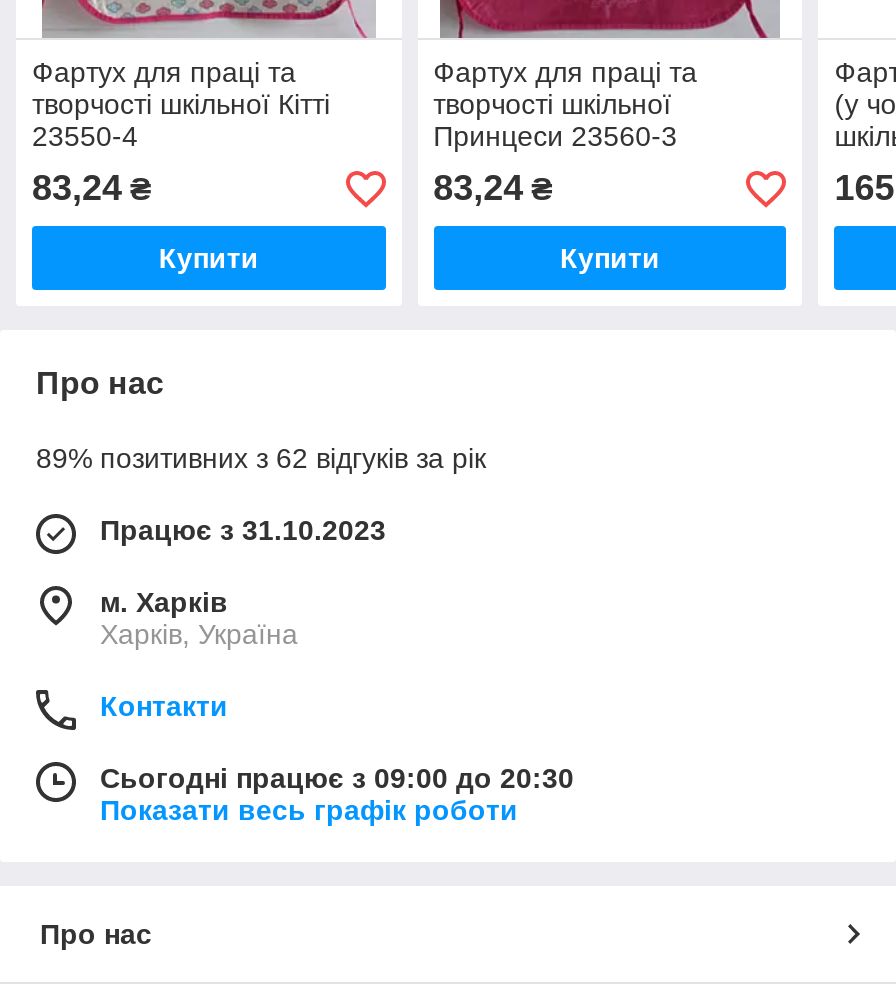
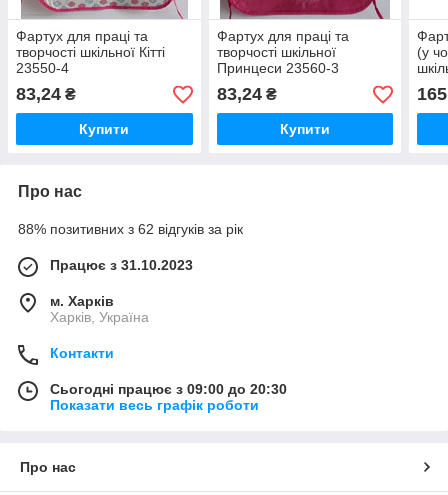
[36,443,486,475] 89% позитивних з 62 відгуків за рік -> [18,221,243,237] 88% позитивних з 62 відгуків за рік

